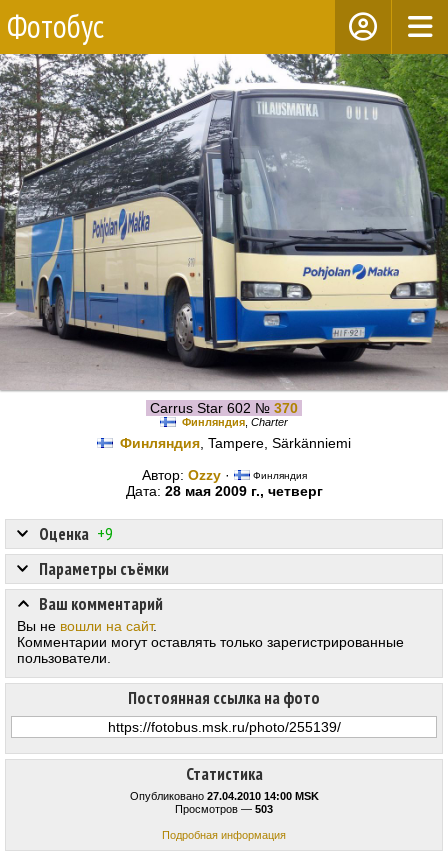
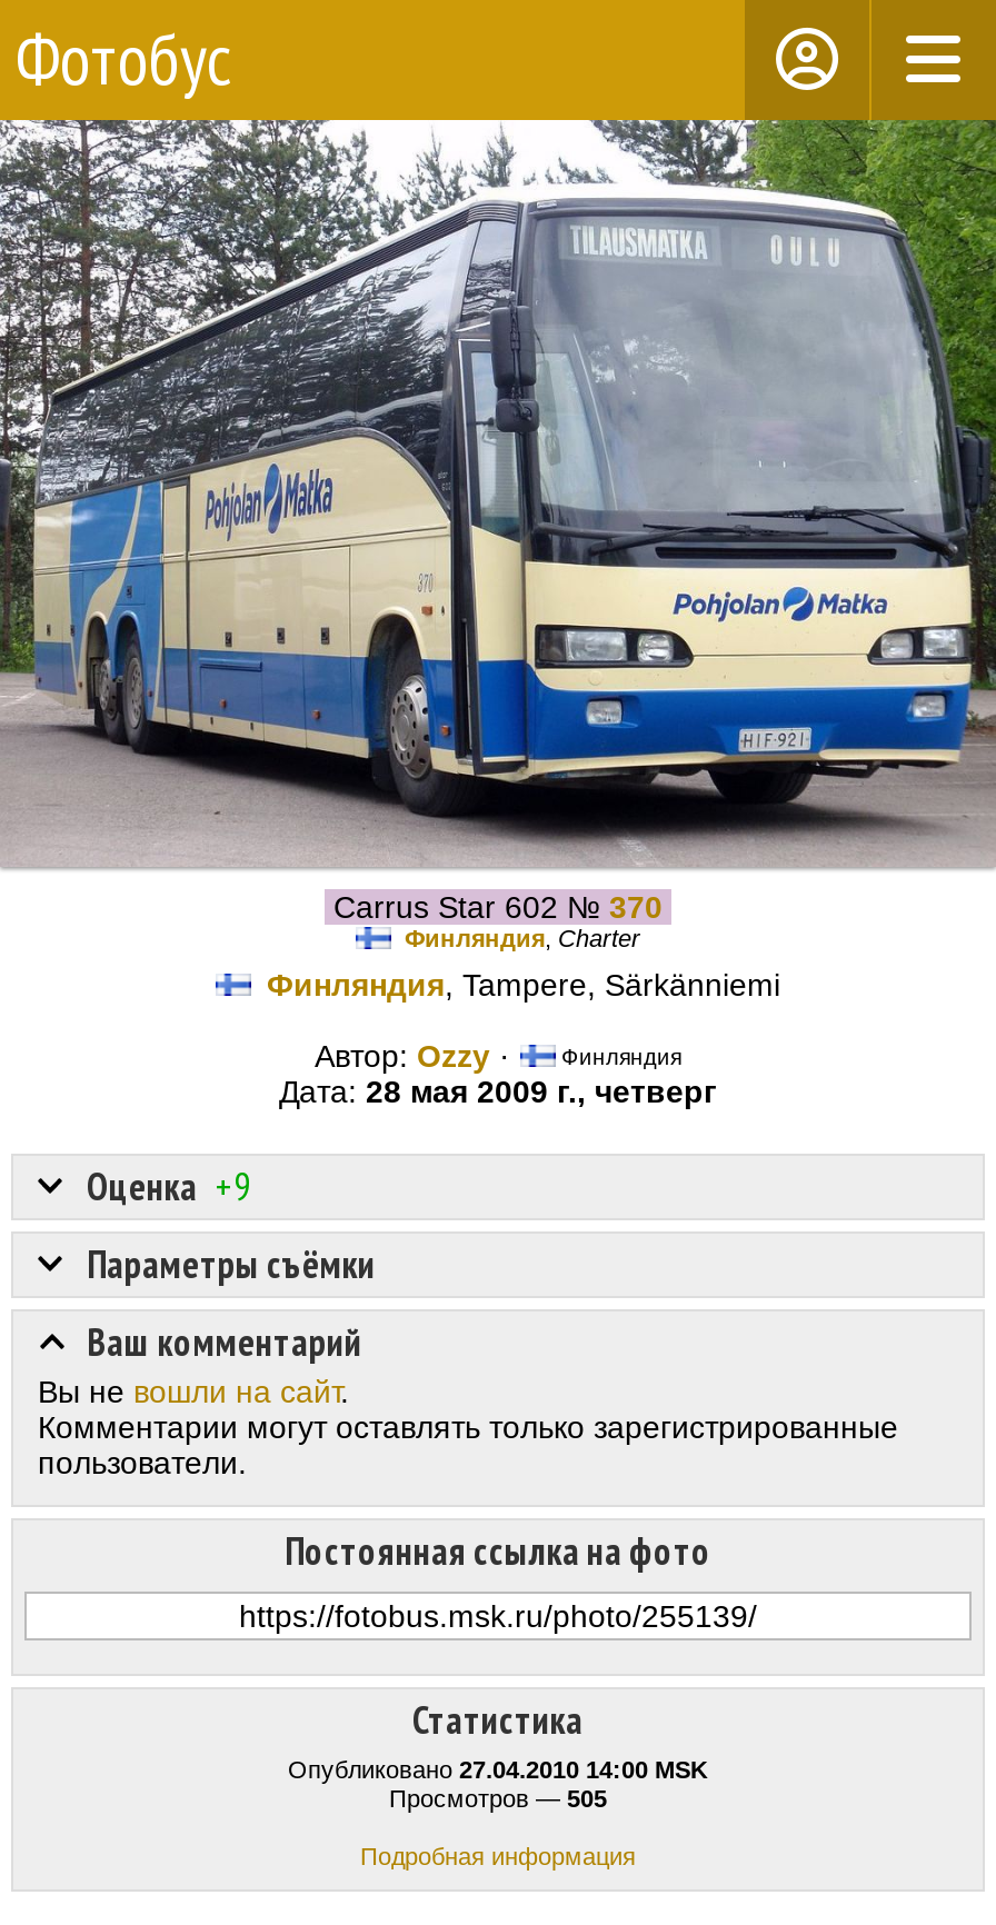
[175,803,273,815] Просмотров — 503 -> [389,1785,607,1812] Просмотров — 505

